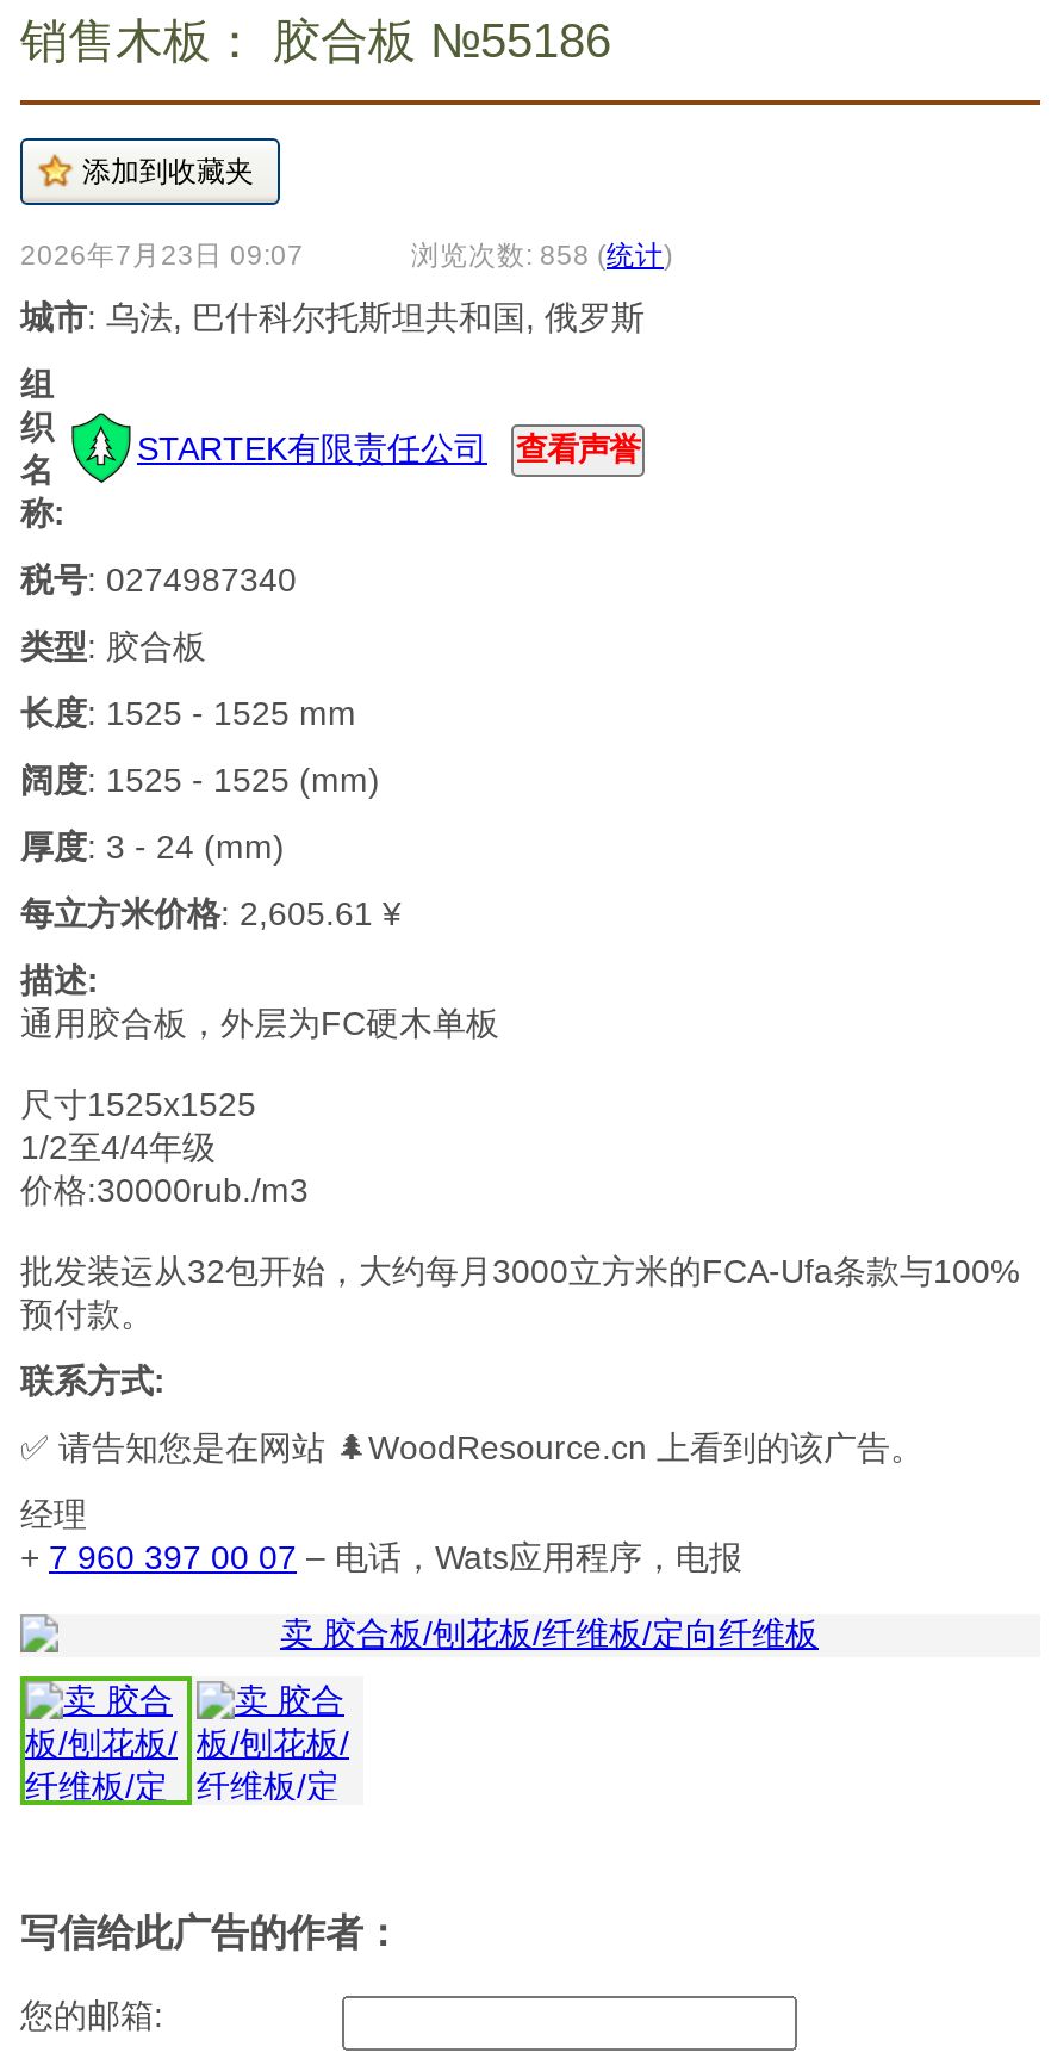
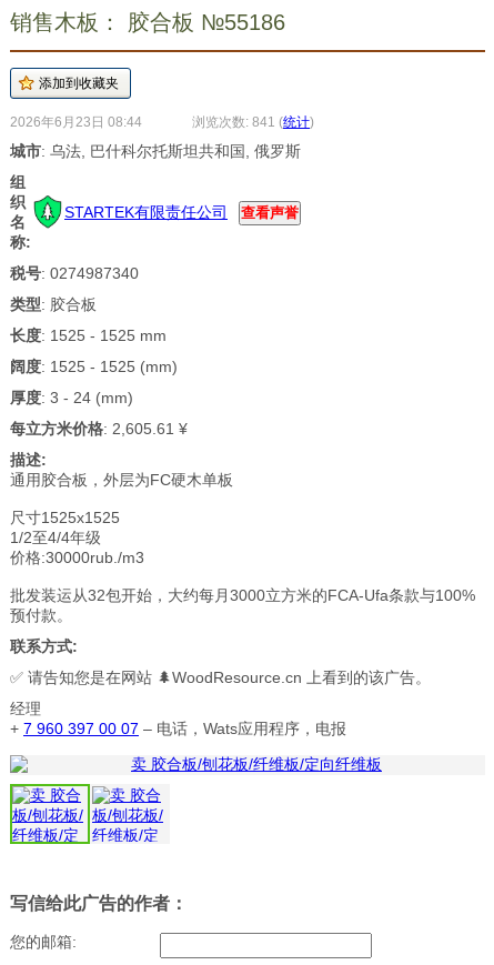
[20,238,304,269] 2026年7月23日 09:07 -> [10,114,142,129] 2026年6月23日 08:44
[411,238,673,269] 浏览次数: 858 (统计) -> [192,114,314,129] 浏览次数: 841 (统计)

